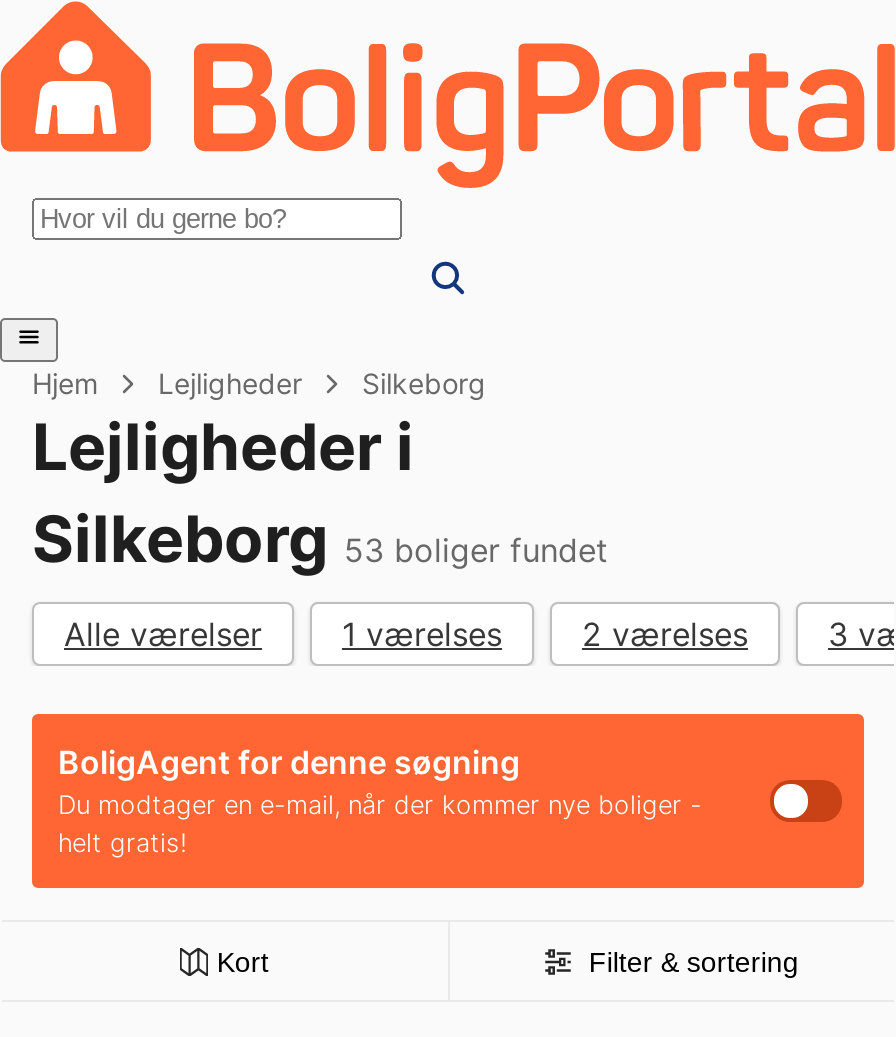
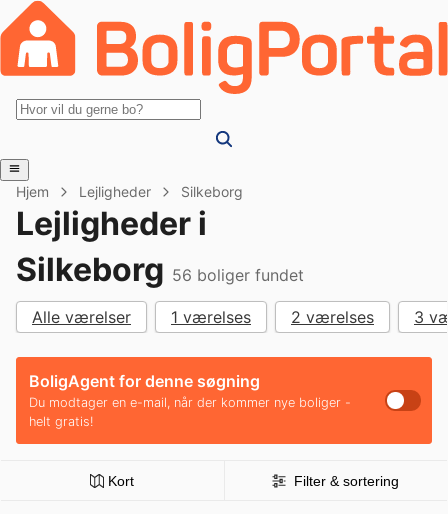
[32,500,608,578] Silkeborg 53 boliger fundet -> [16,250,304,289] Silkeborg 56 boliger fundet

